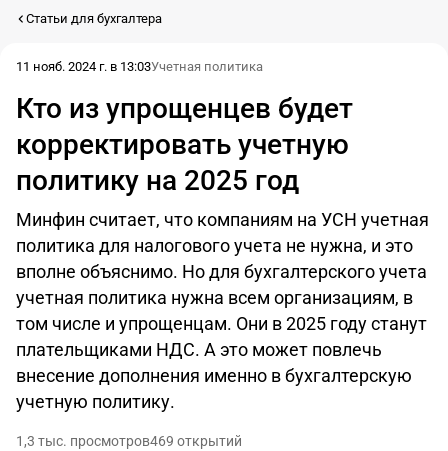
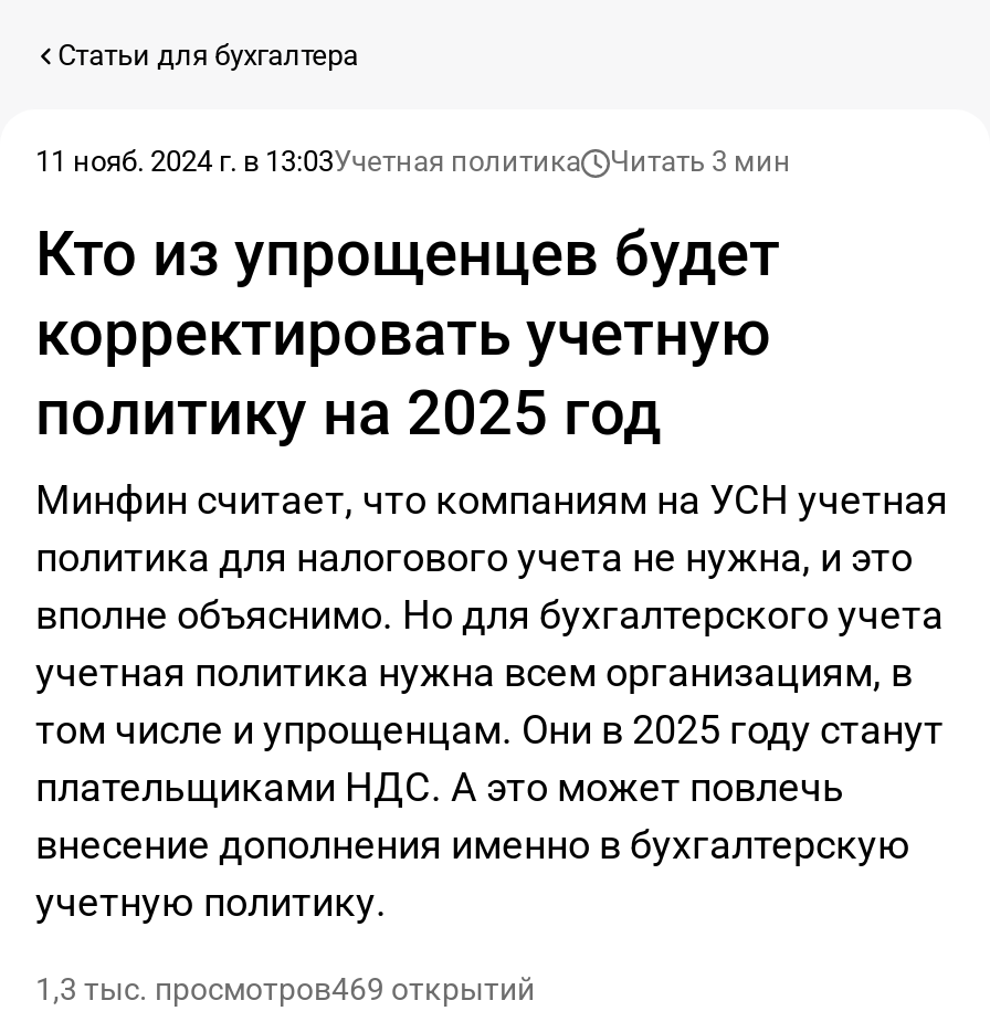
none -> [610,145,791,178] Читать 3 мин

